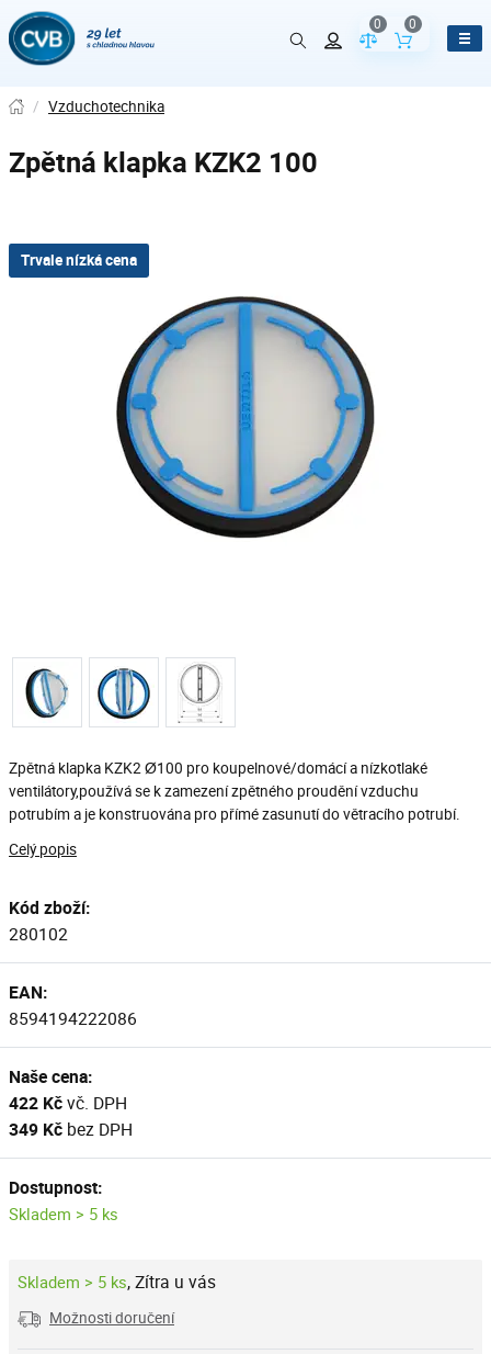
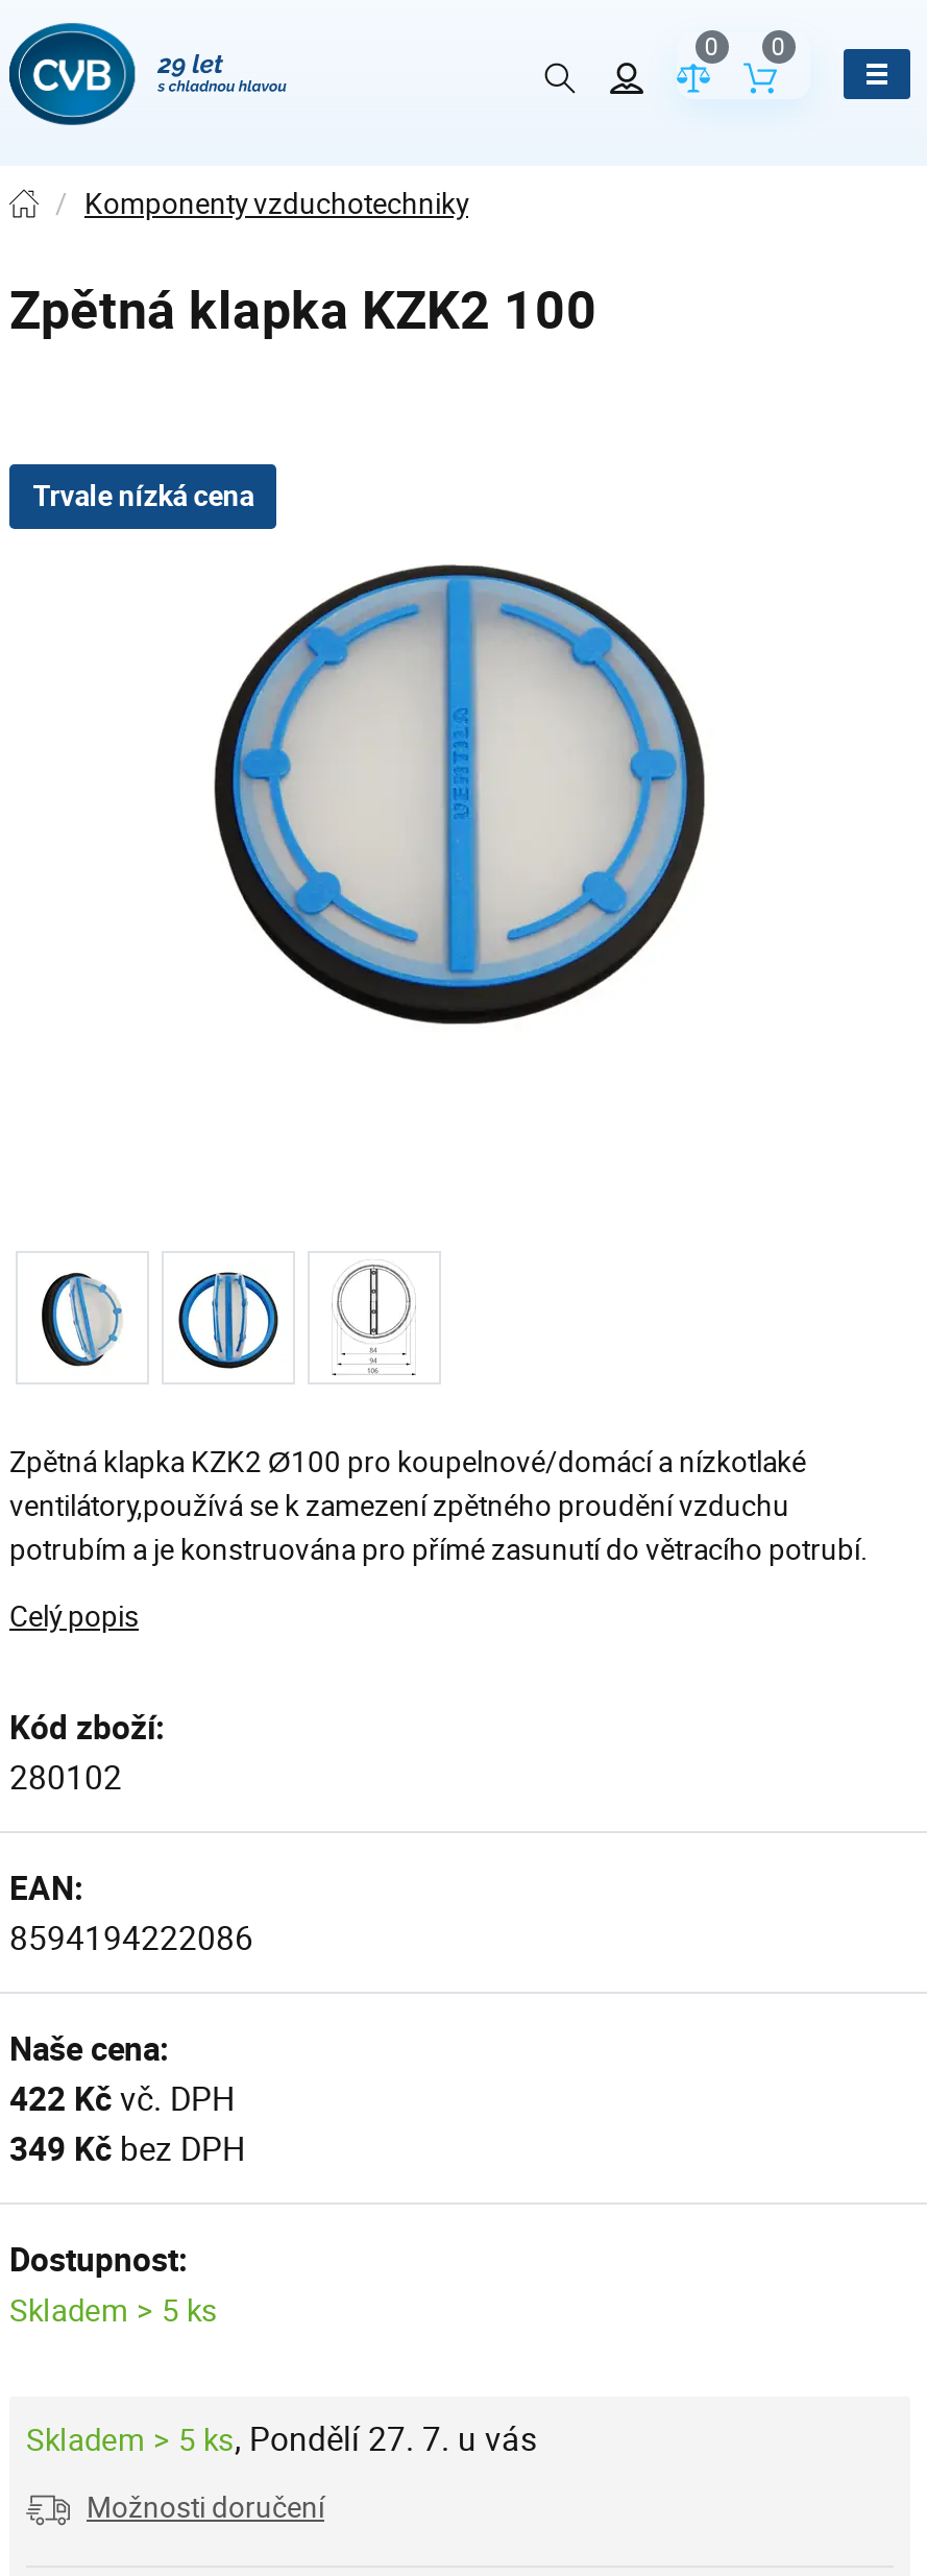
[33,97,164,116] / Vzduchotechnika -> [55,185,468,222] / Komponenty vzduchotechniky
[18,1270,216,1294] Skladem > 5 ks, Zítra u vás -> [26,2415,537,2461] Skladem > 5 ks, Pondělí 27. 7. u vás

